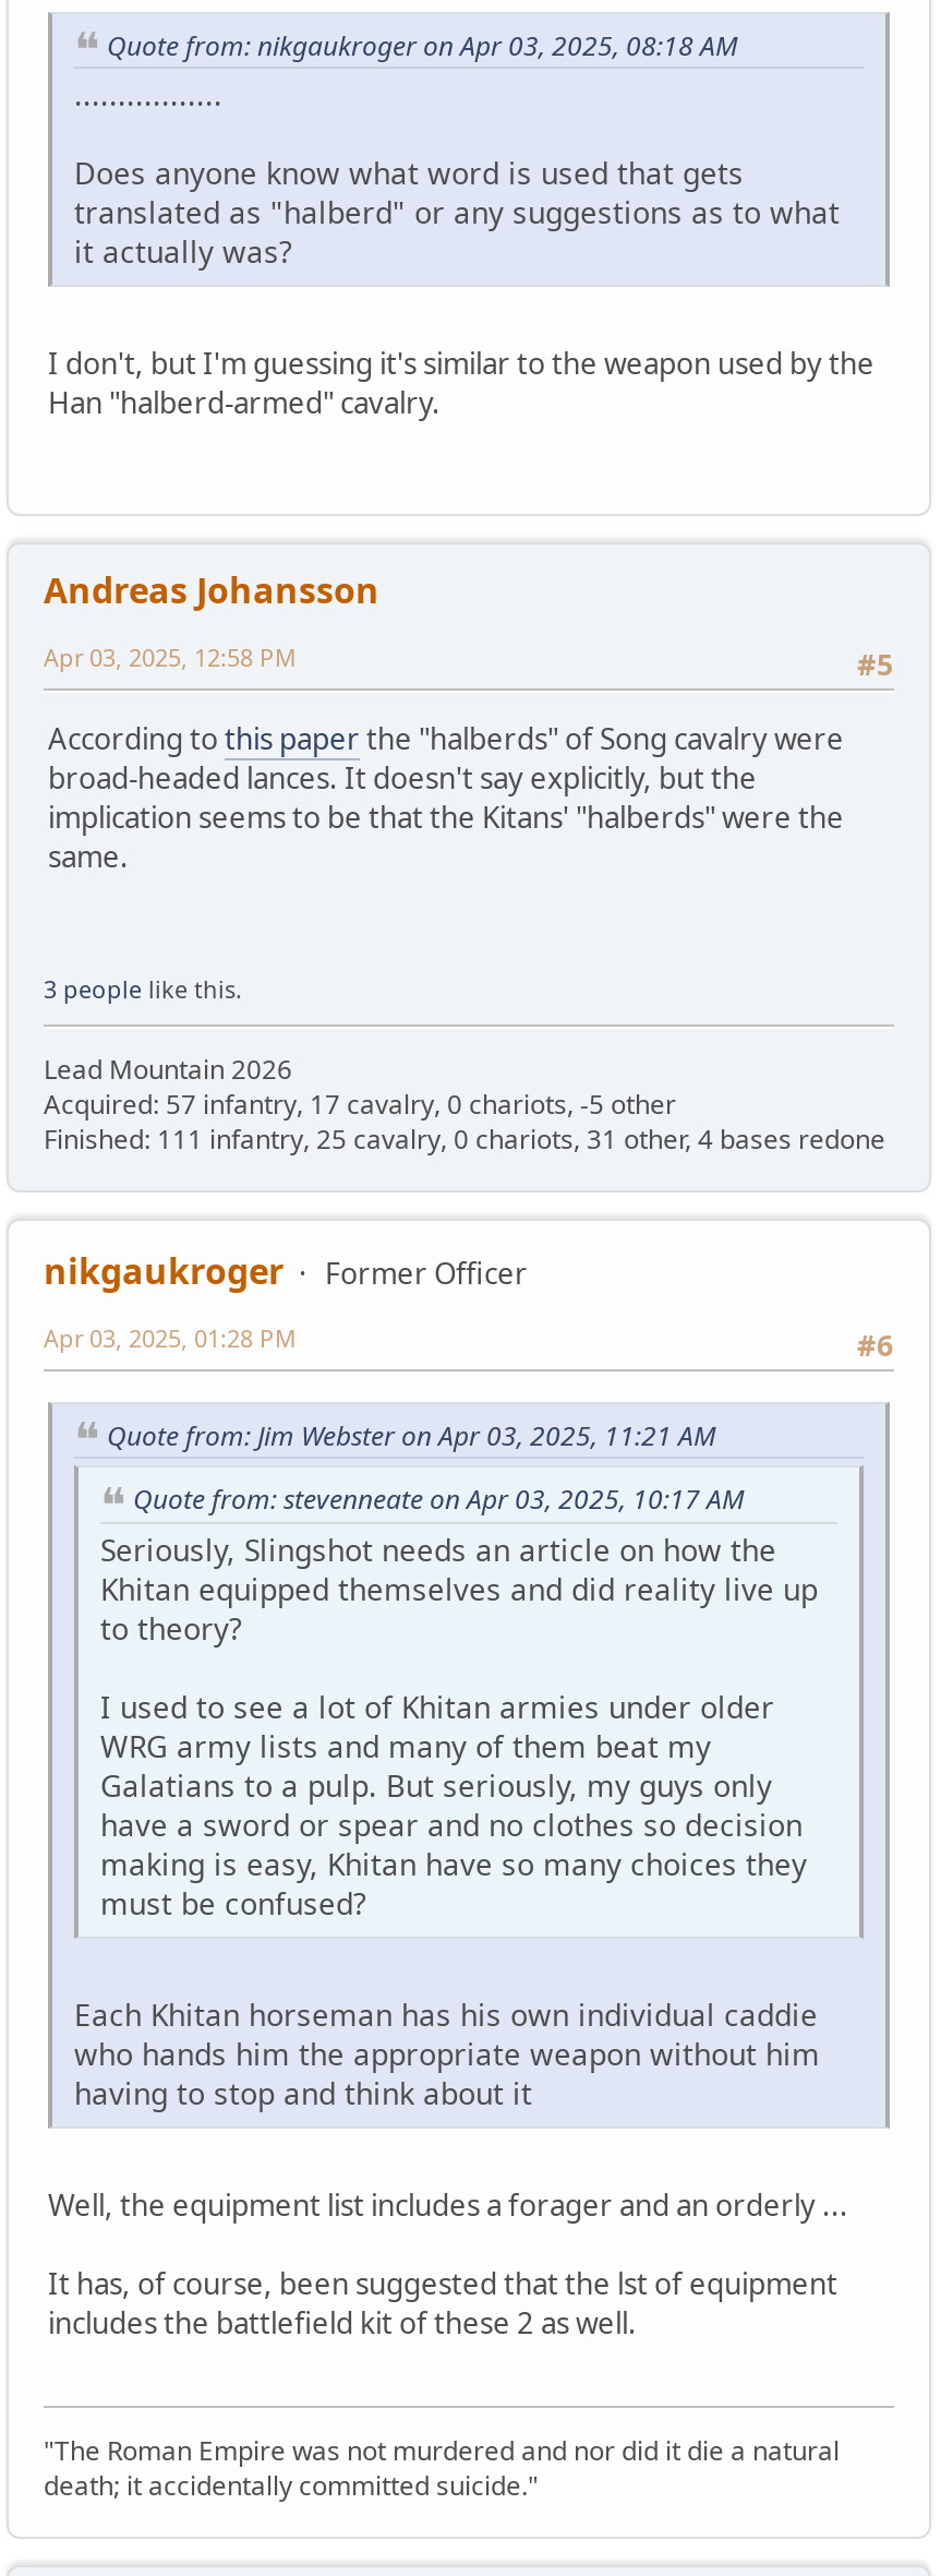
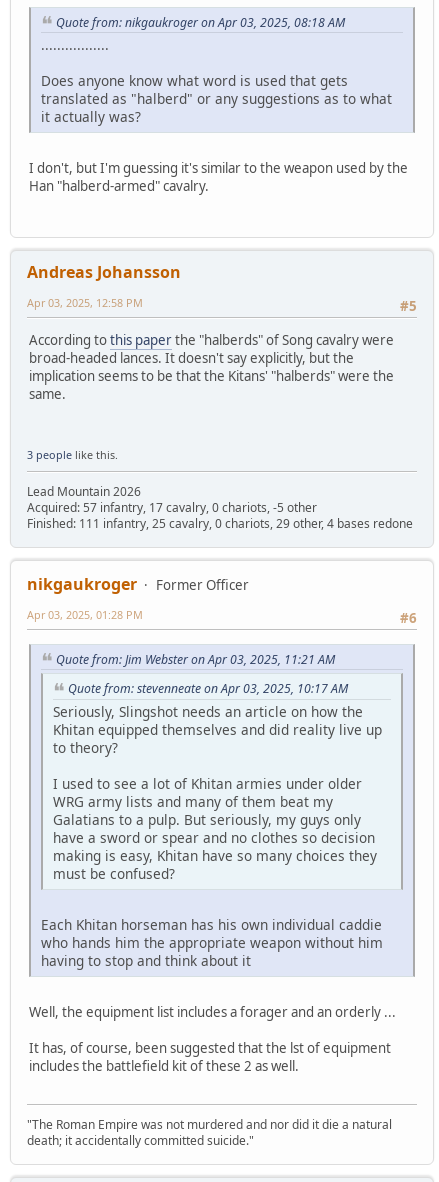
[44,1121,885,1158] Finished: 111 infantry, 25 cavalry, 0 chariots, 31 other, 4 bases redone -> [27,515,413,532] Finished: 111 infantry, 25 cavalry, 0 chariots, 29 other, 4 bases redone

